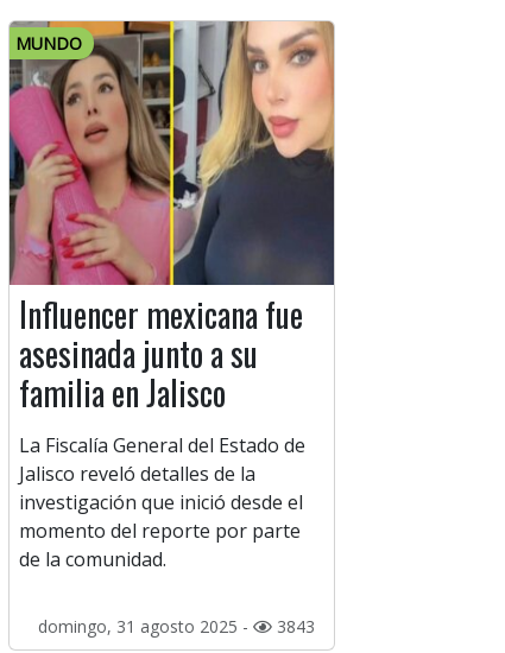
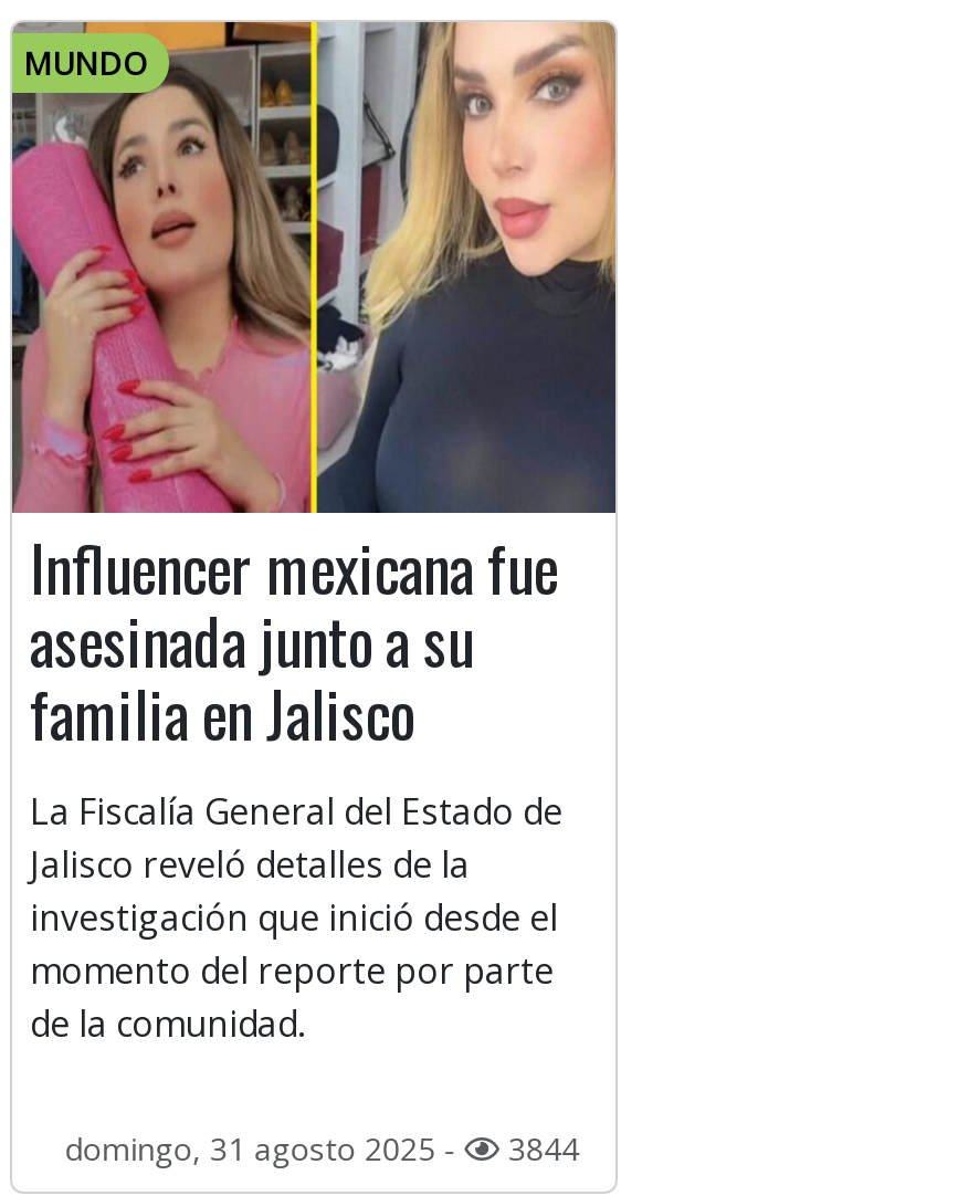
[38,615,315,638] domingo, 31 agosto 2025 - 3843 -> [65,1127,579,1169] domingo, 31 agosto 2025 - 3844

